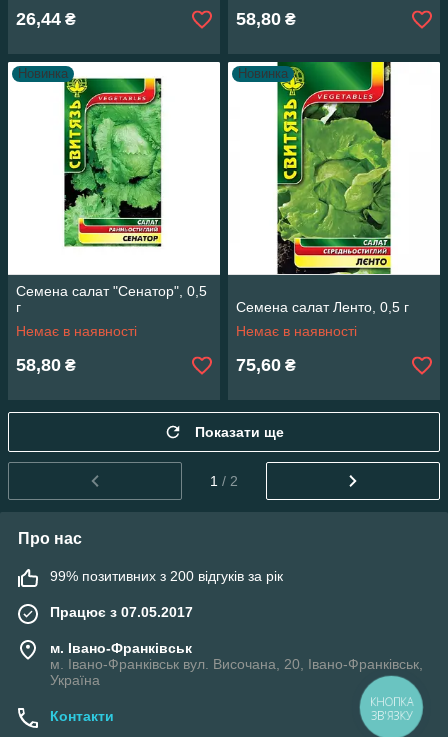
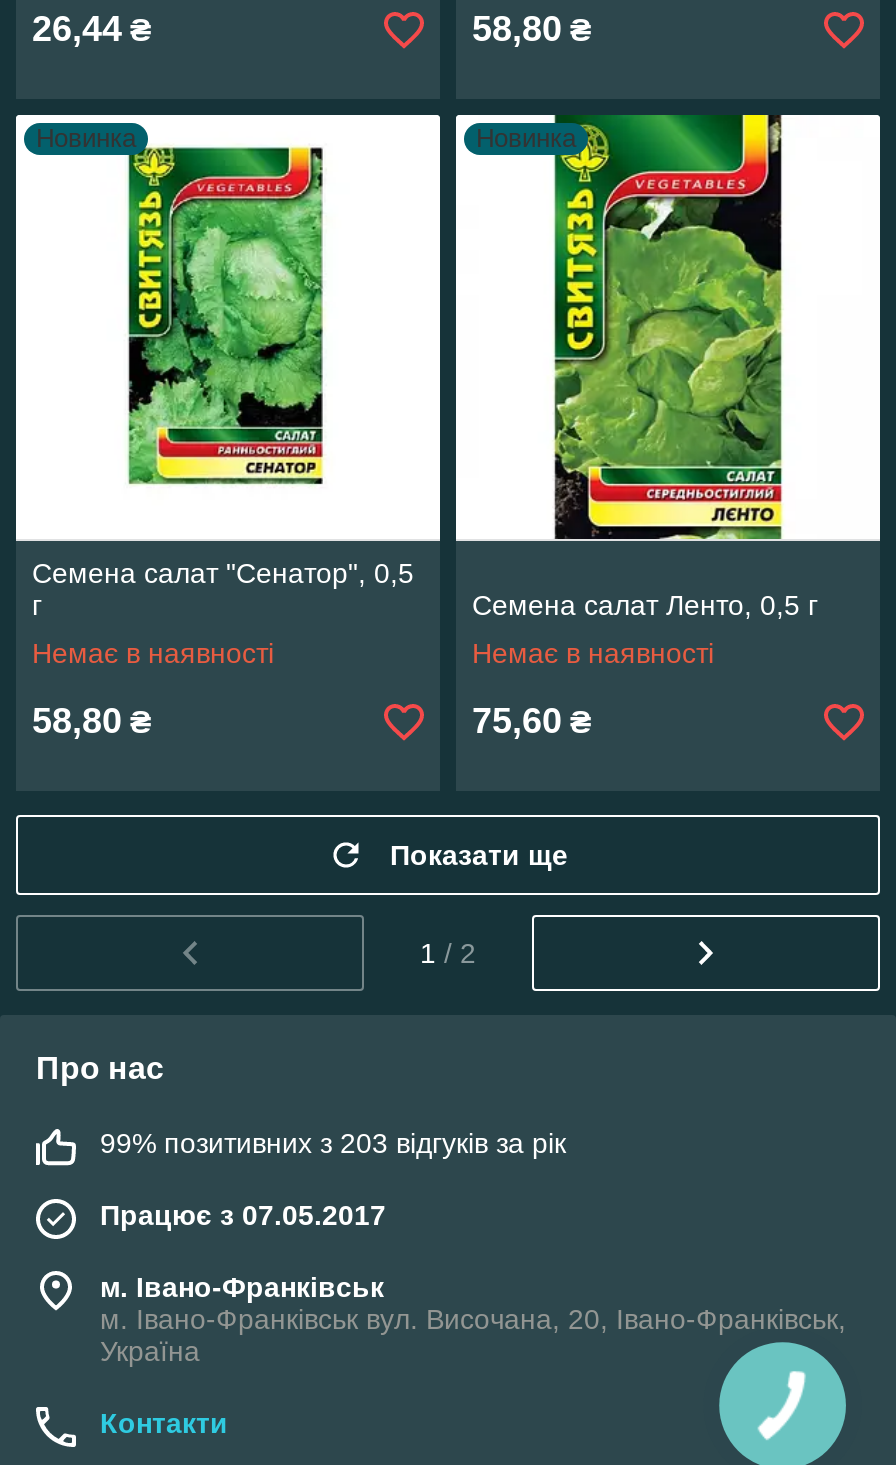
[50,568,283,584] 99% позитивних з 200 відгуків за рік -> [100,1127,566,1159] 99% позитивних з 203 відгуків за рік
[370,694,413,723] КНОПКА | ЗВ'ЯЗКУ -> none

